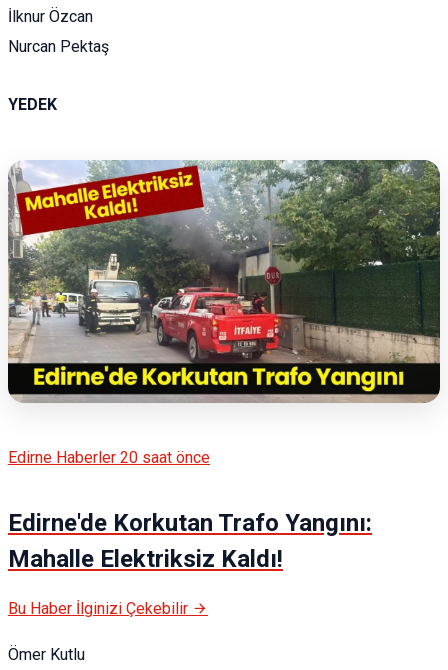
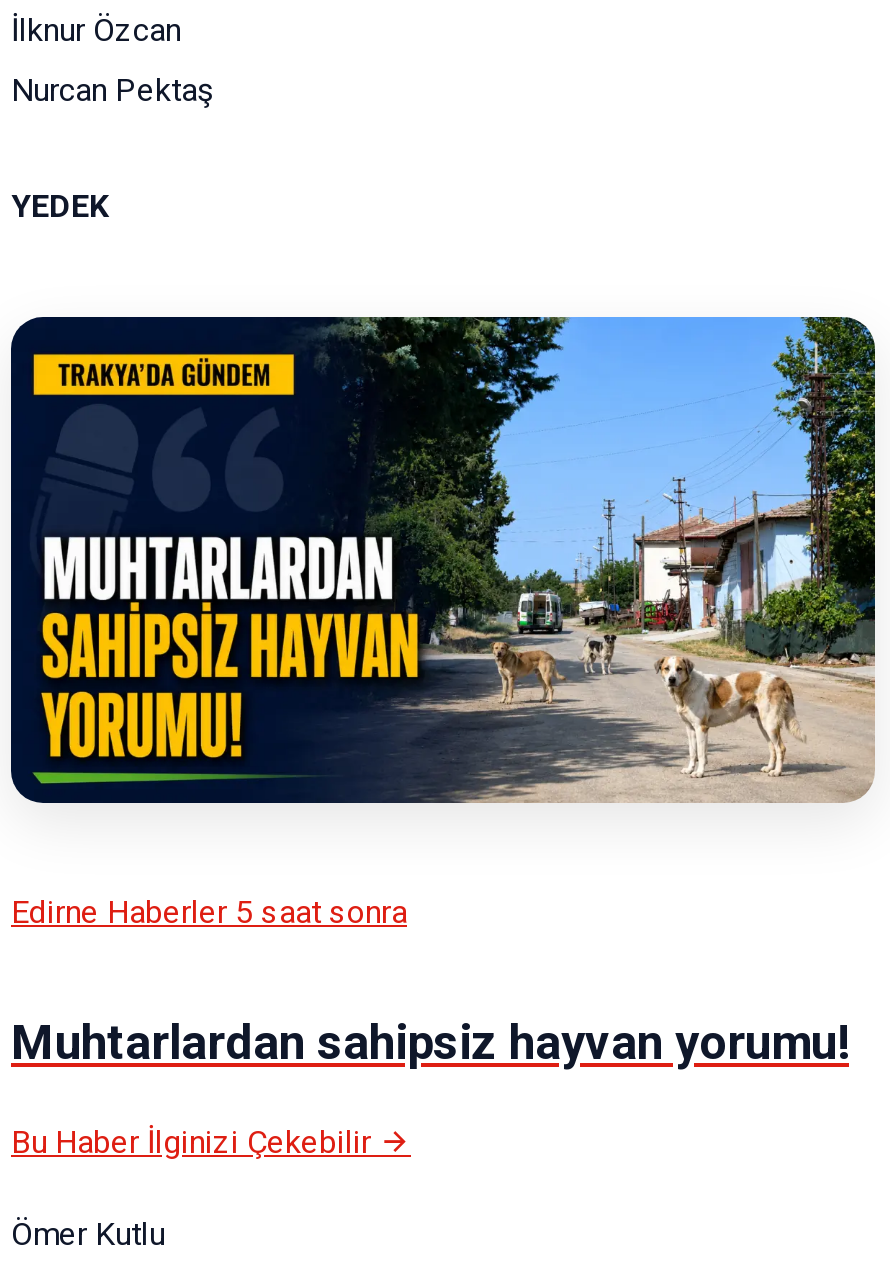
[7,159,441,402] [image] -> [9,315,875,803] [image]
[8,448,210,467] Edirne Haberler 20 saat önce -> [11,892,407,930] Edirne Haberler 5 saat sonra
[8,509,372,573] Edirne'de Korkutan Trafo Yangını: | Mahalle Elektriksiz Kaldı! -> [11,1014,849,1070] Muhtarlardan sahipsiz hayvan yorumu!

